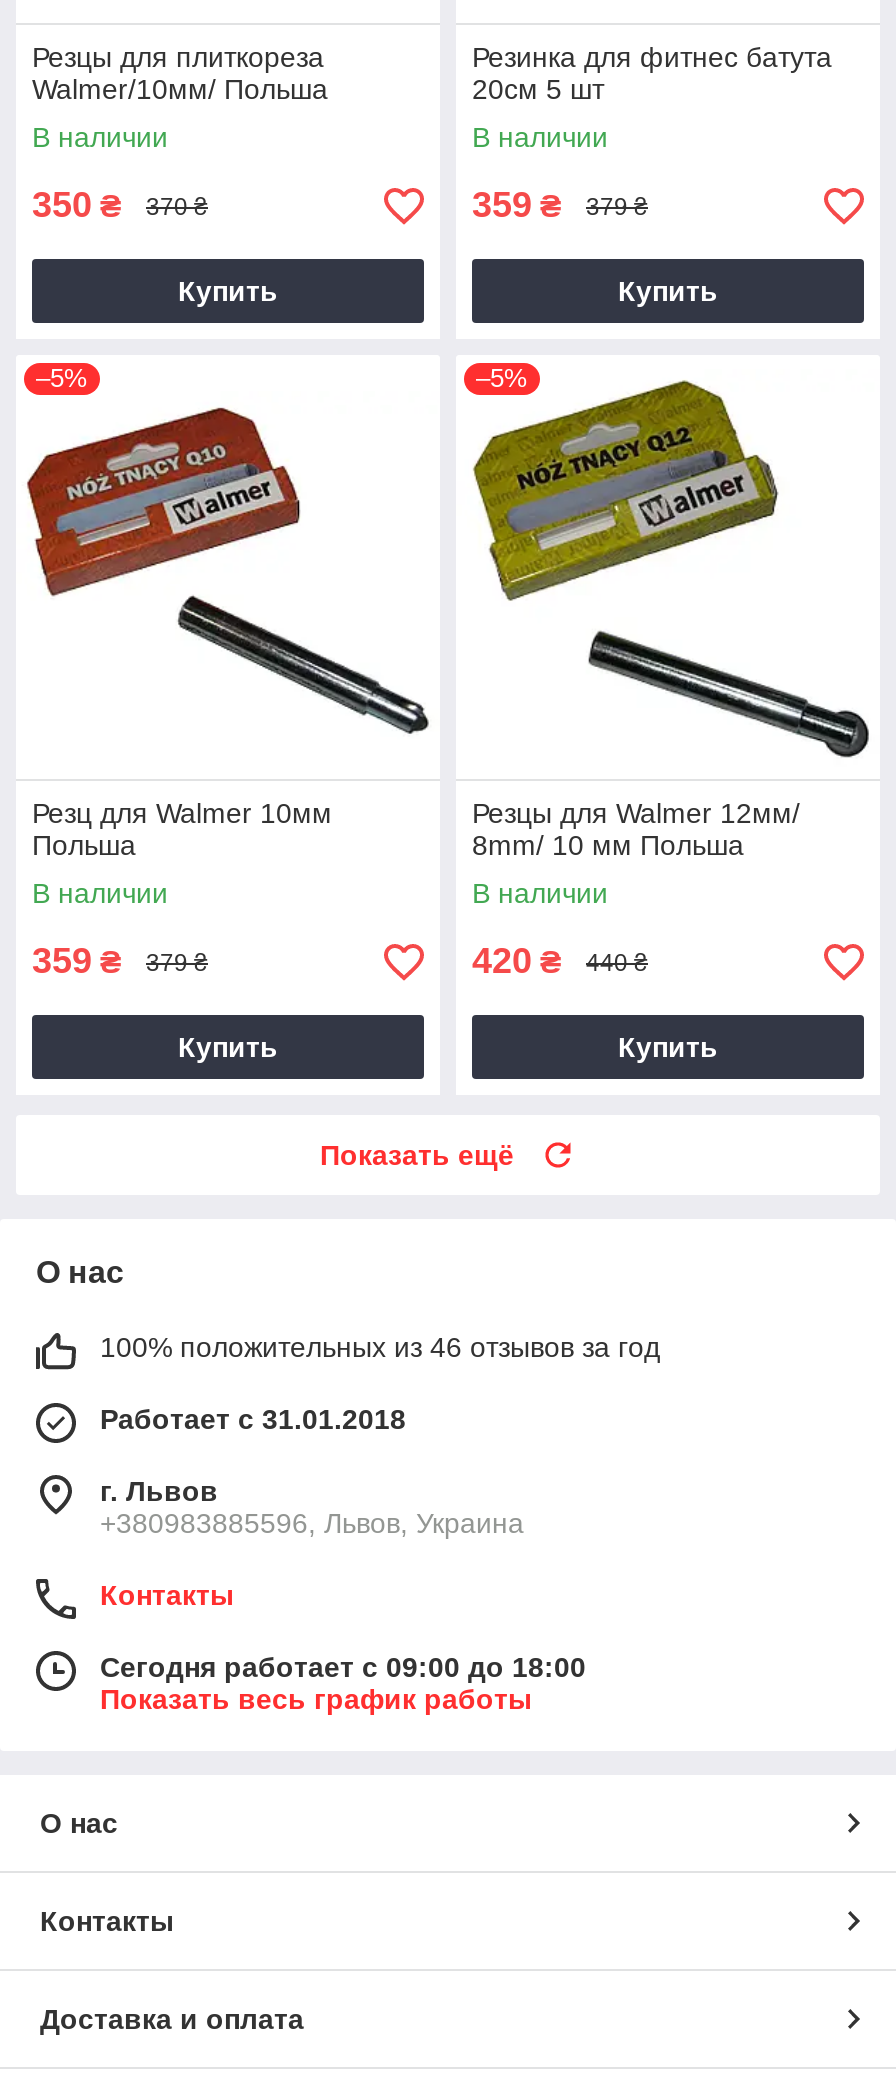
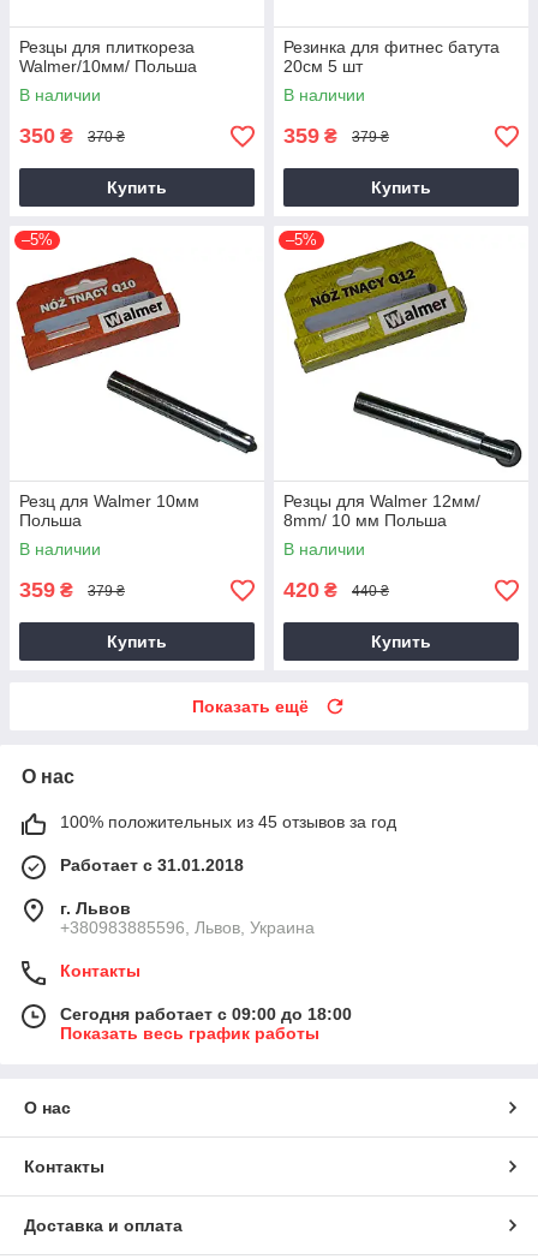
[100,1332,660,1364] 100% положительных из 46 отзывов за год -> [60,813,396,832] 100% положительных из 45 отзывов за год

